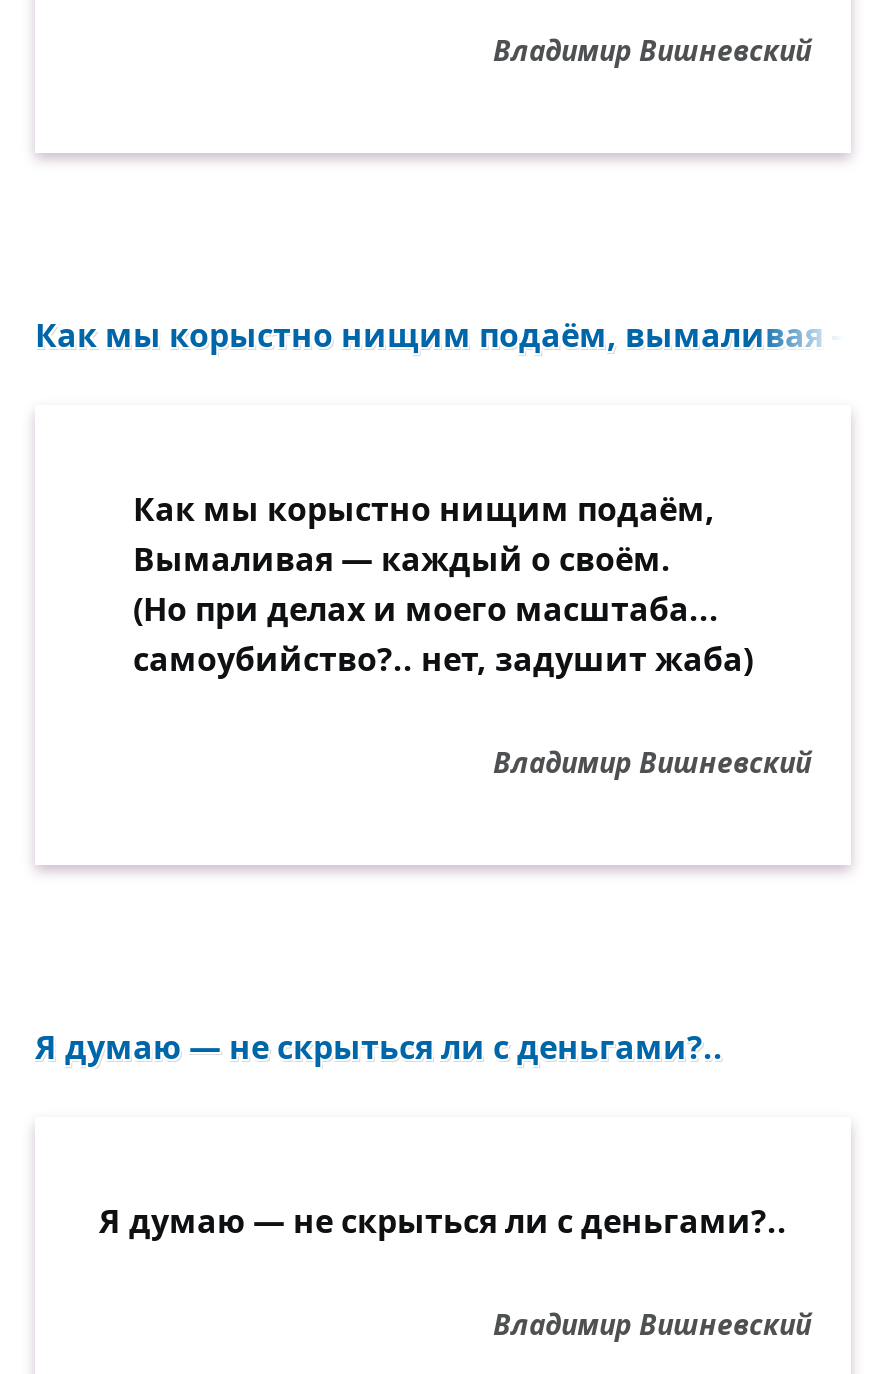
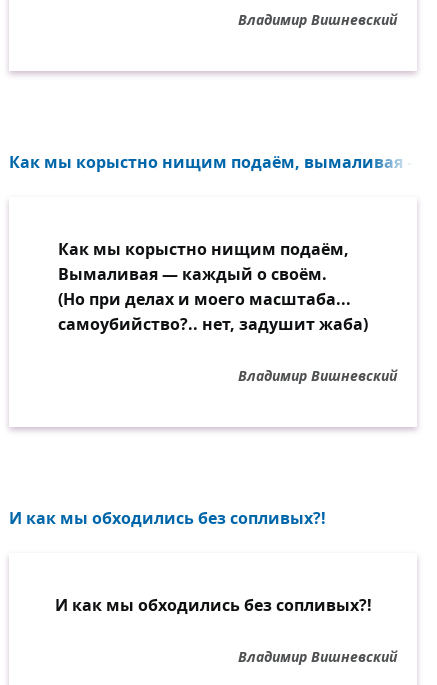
[35,1025,723,1069] Я думаю — не скрыться ли с деньгами?.. -> [9,507,326,529] И как мы обходились без сопливых?!
[99,1199,787,1243] Я думаю — не скрыться ли с деньгами?.. -> [54,594,371,616] И как мы обходились без сопливых?!

